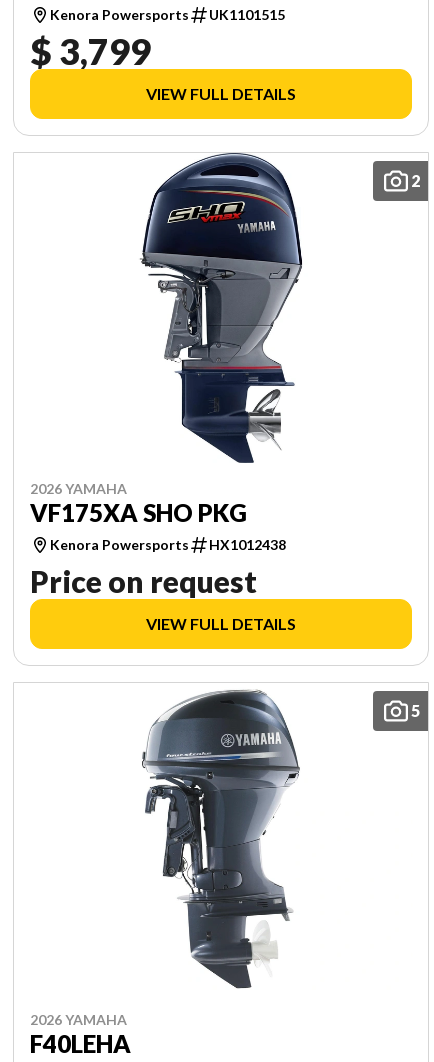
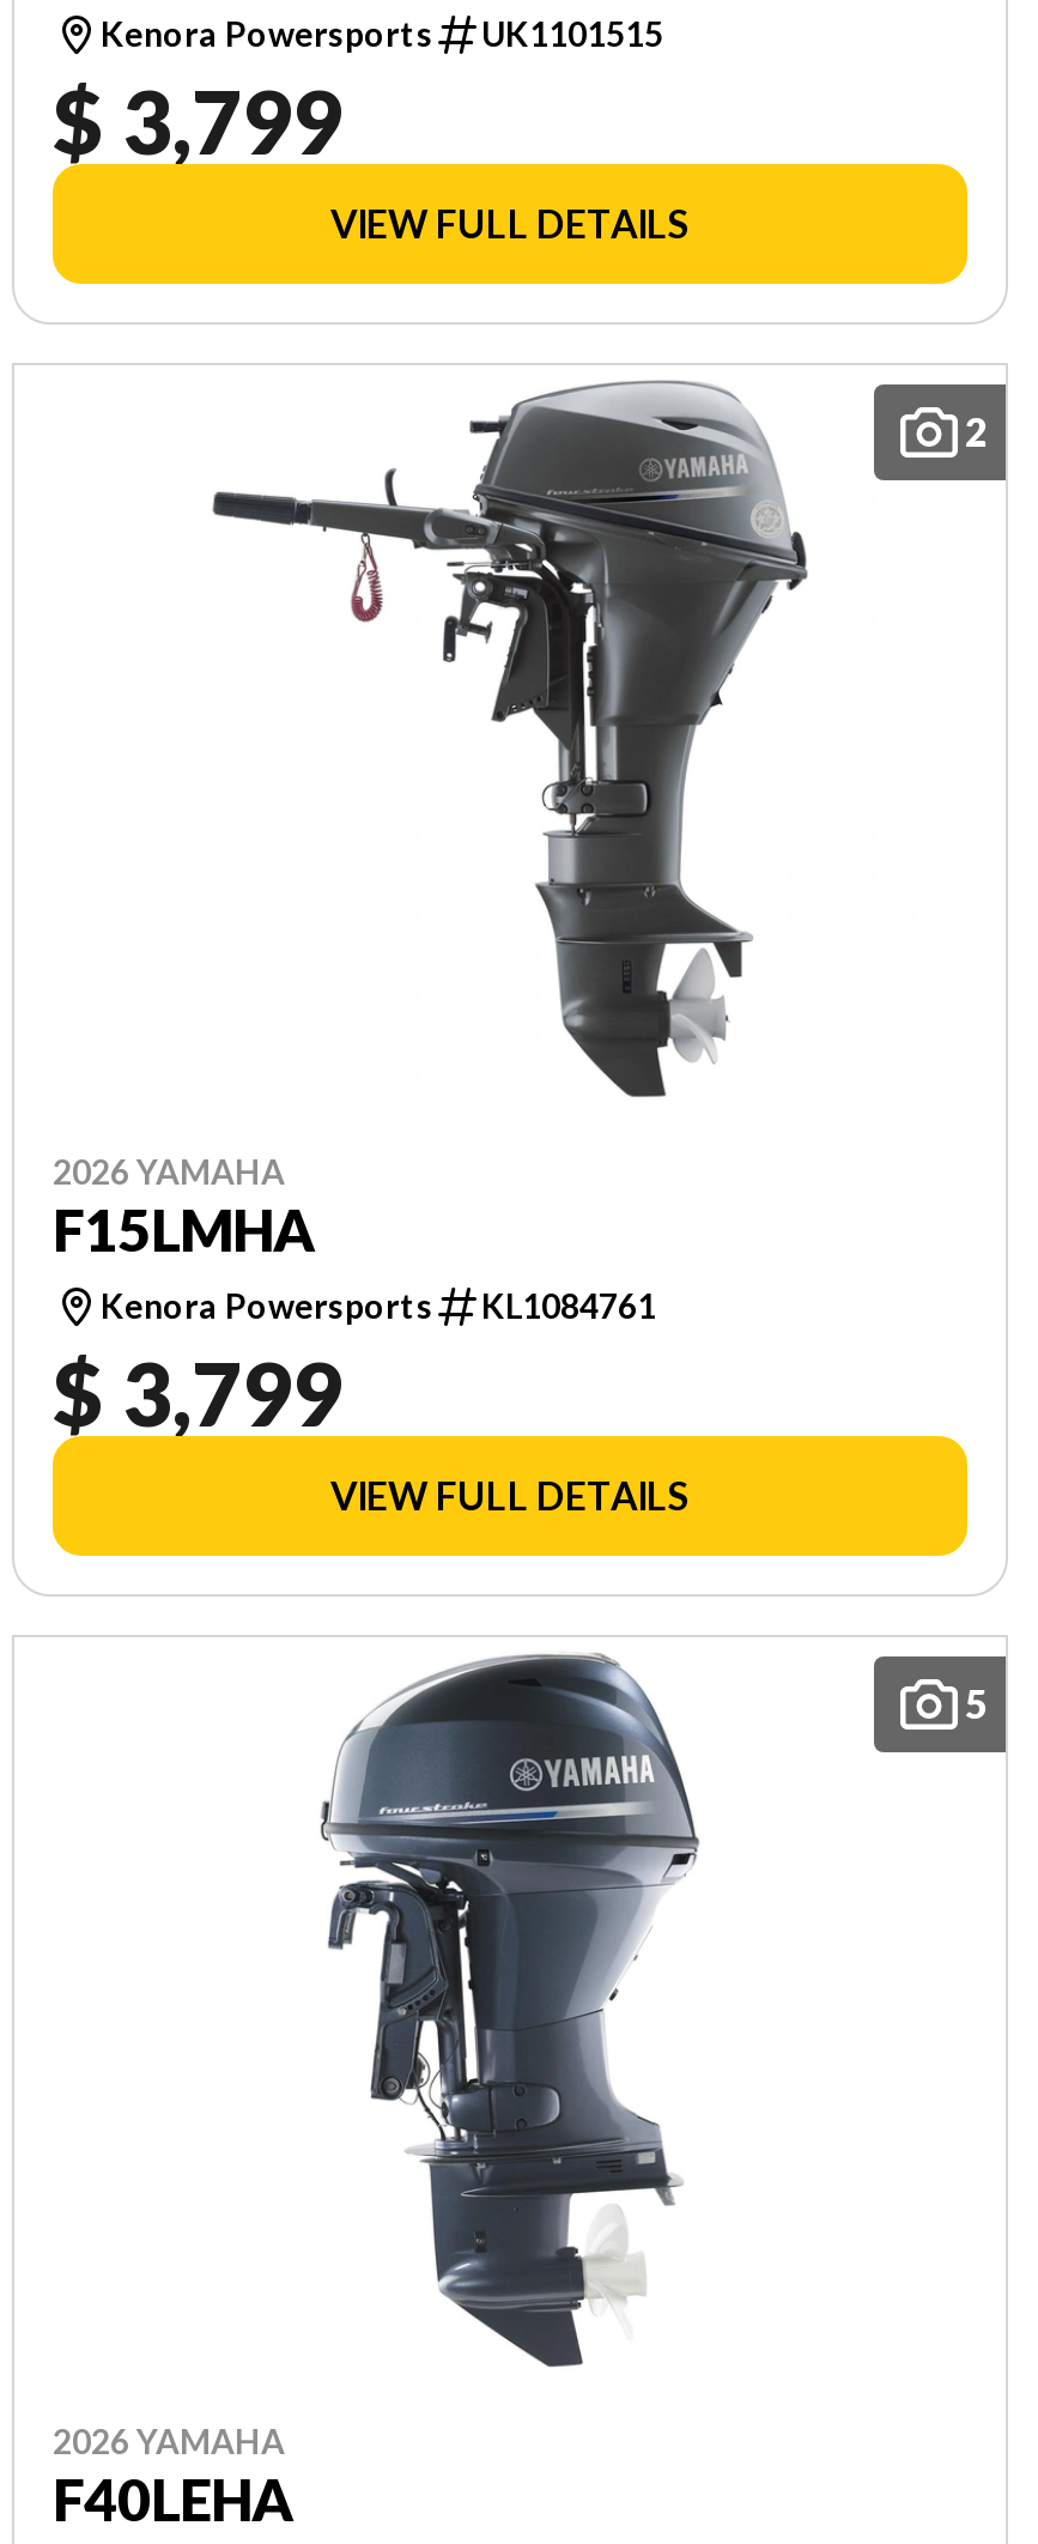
[30,152,345,527] [image] | VF175XA SHO PKG -> [53,367,809,1262] [image] | F15LMHA
[30,536,286,599] HX1012438 | Price on request -> [53,1284,656,1444] KL1084761 | $ 3,799

